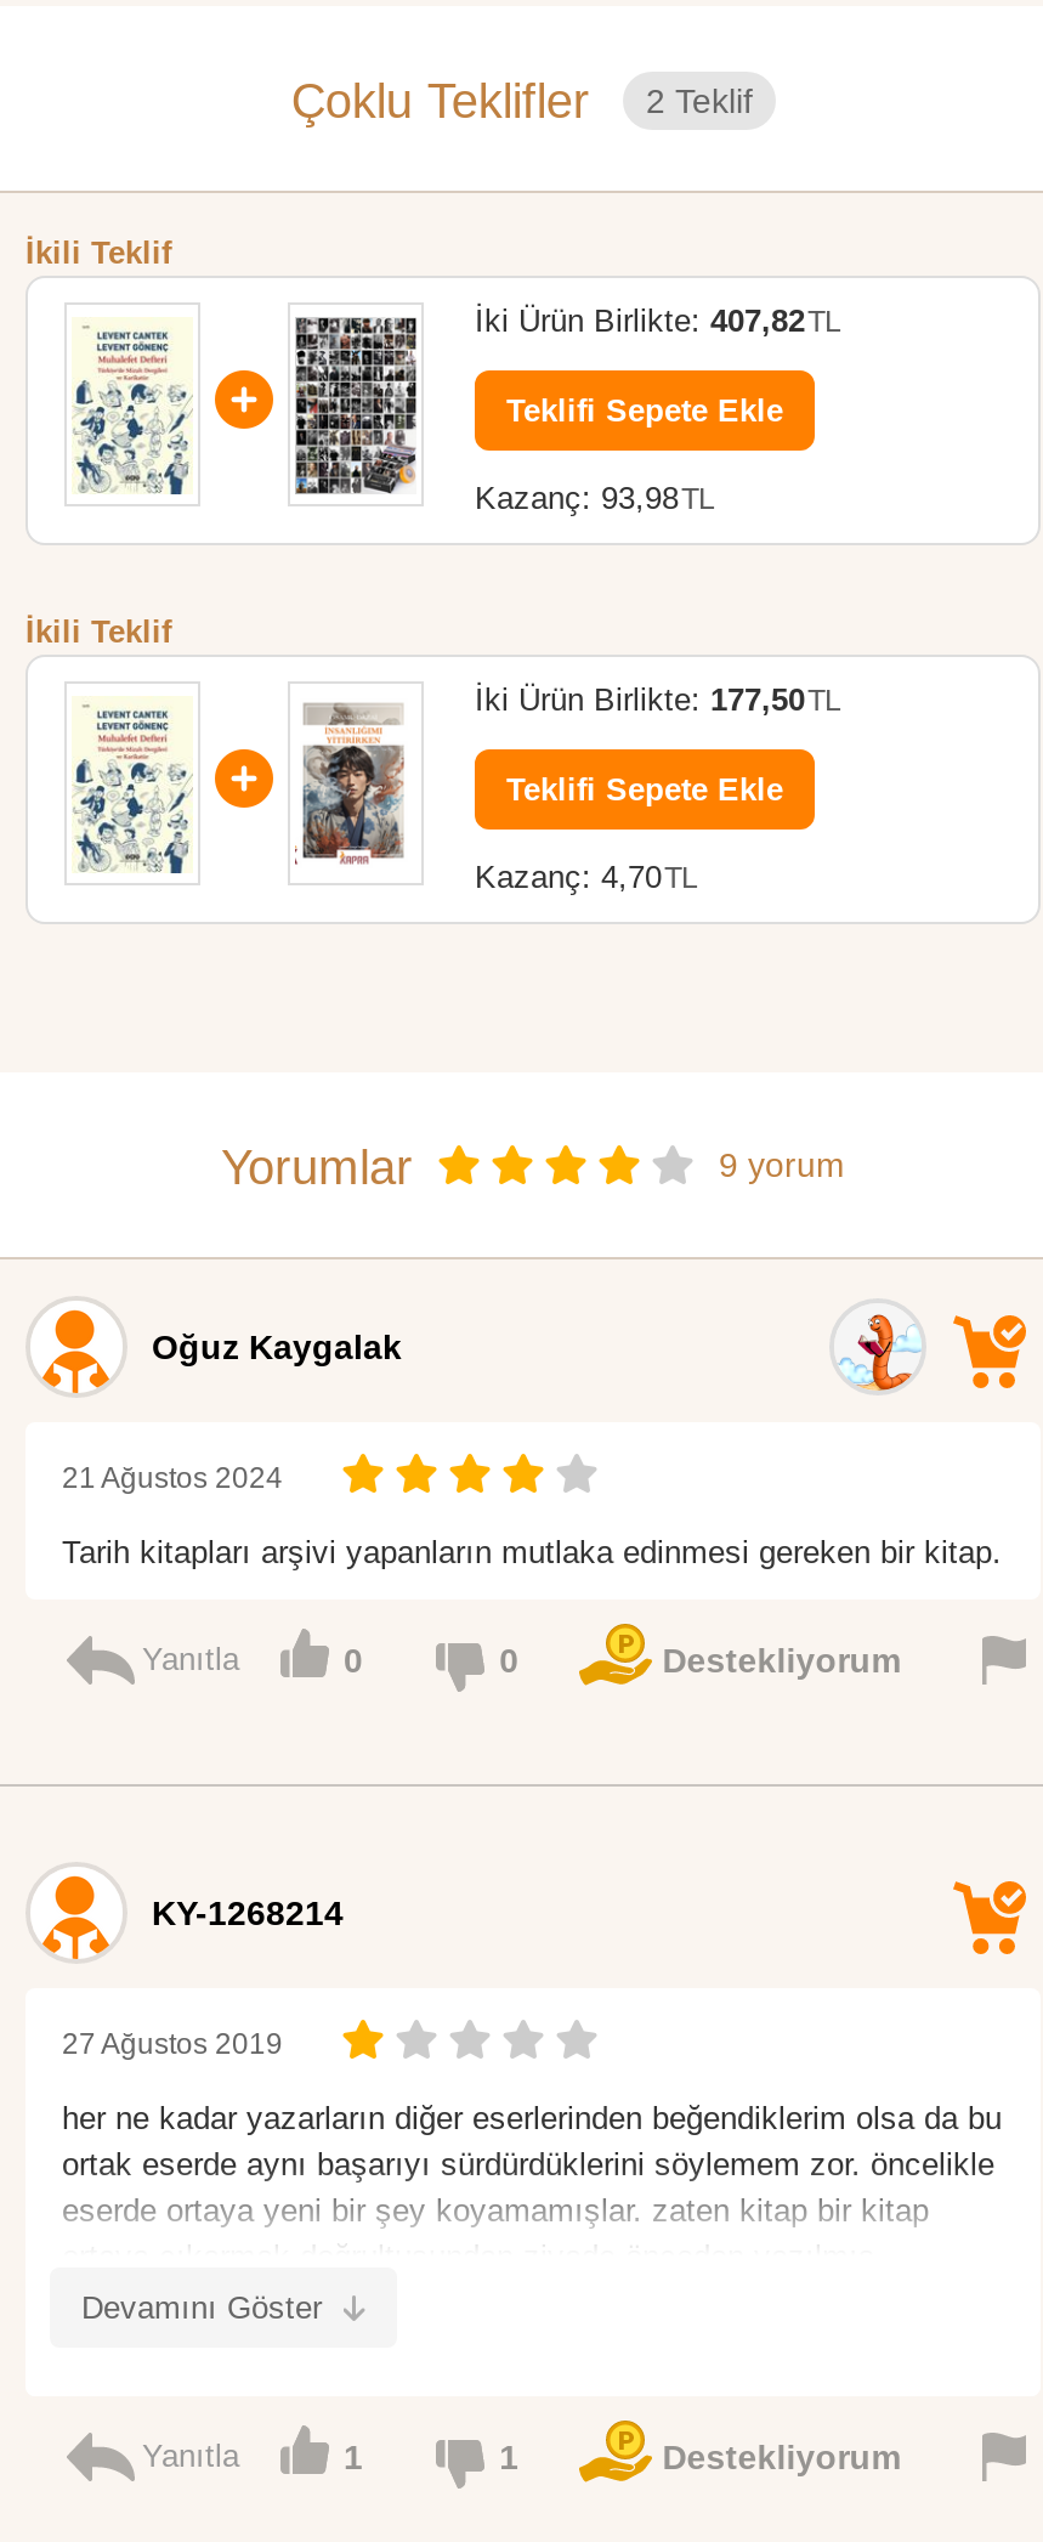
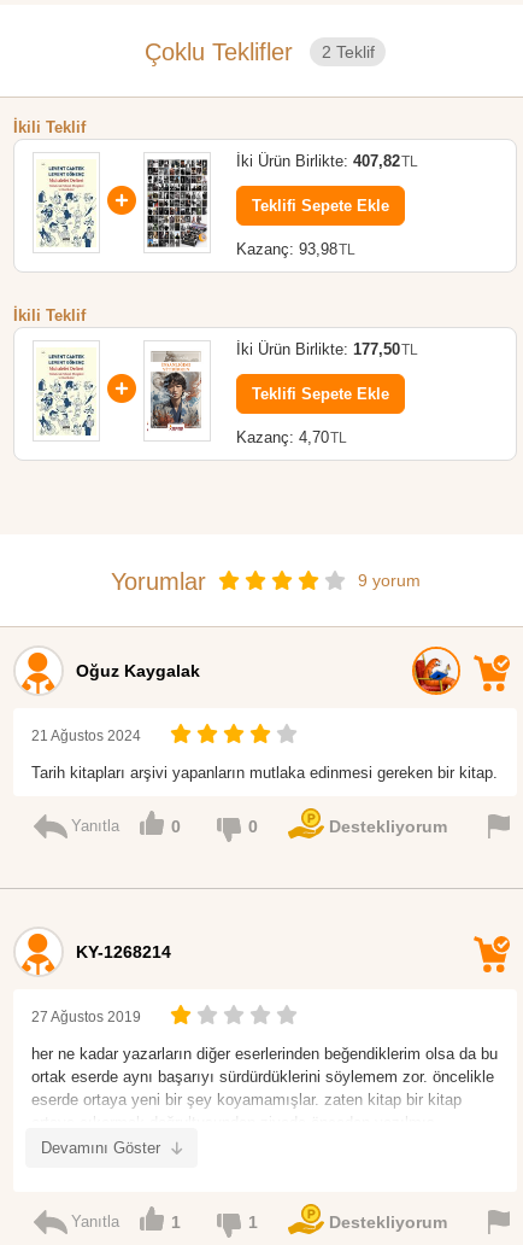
[829,1298,926,1395] [image] -> [411,645,462,696] [image]

